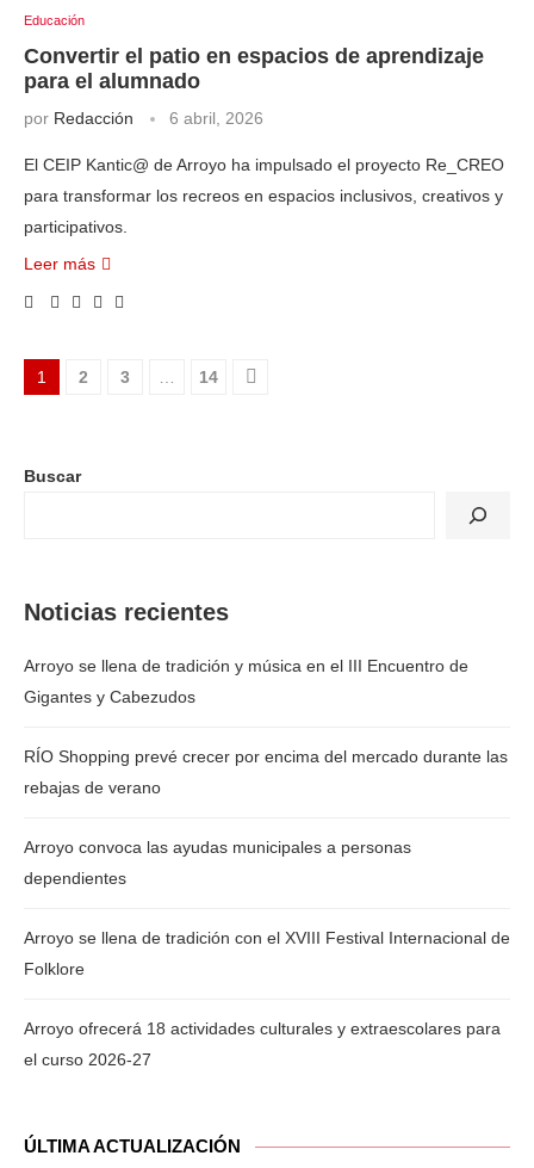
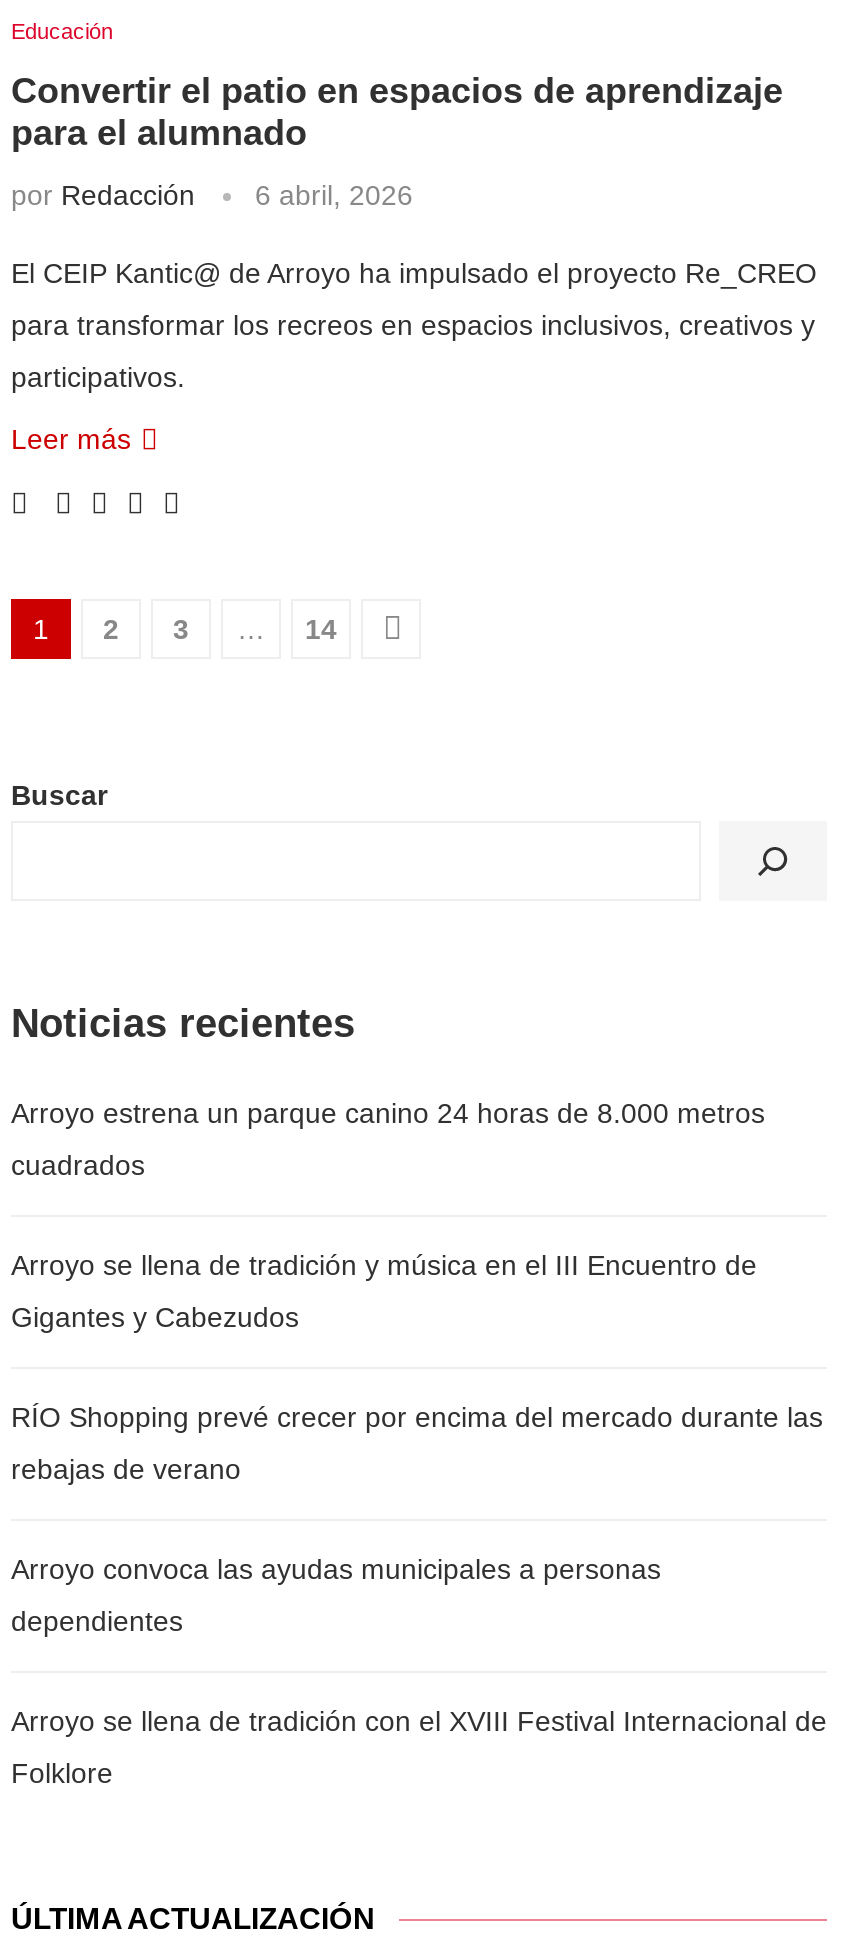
none -> [11,1097,765,1181] Arroyo estrena un parque canino 24 horas de 8.000 metros | cuadrados
moved [24,656,510,978] -> [11,1249,827,1789]: Arroyo se llena de tradición y música en el III Encuentro de | Gigantes y Cabezudos | RÍO Shopping prevé crecer por encima del mercado durante las | rebajas de verano | Arroyo convoca las ayudas municipales a personas | dependientes | Arroyo se llena de tradición con el XVIII Festival Internacional de | Folklore
[24,1019,501,1069] Arroyo ofrecerá 18 actividades culturales y extraescolares para | el curso 2026-27 -> none

